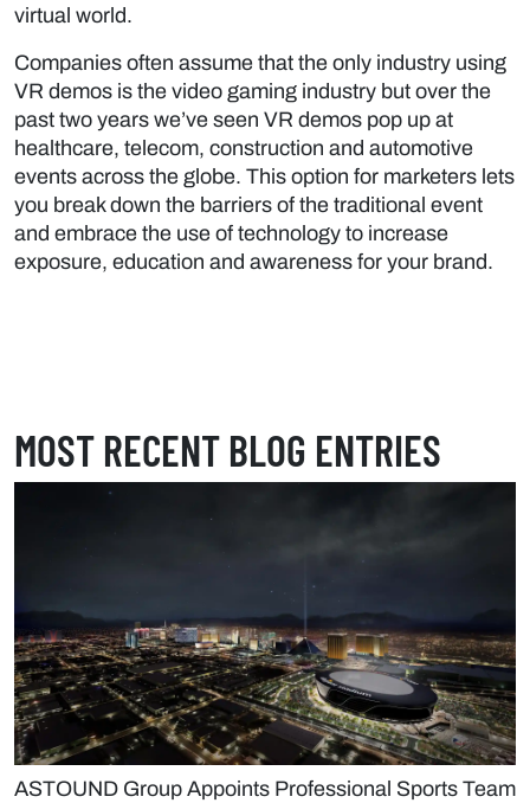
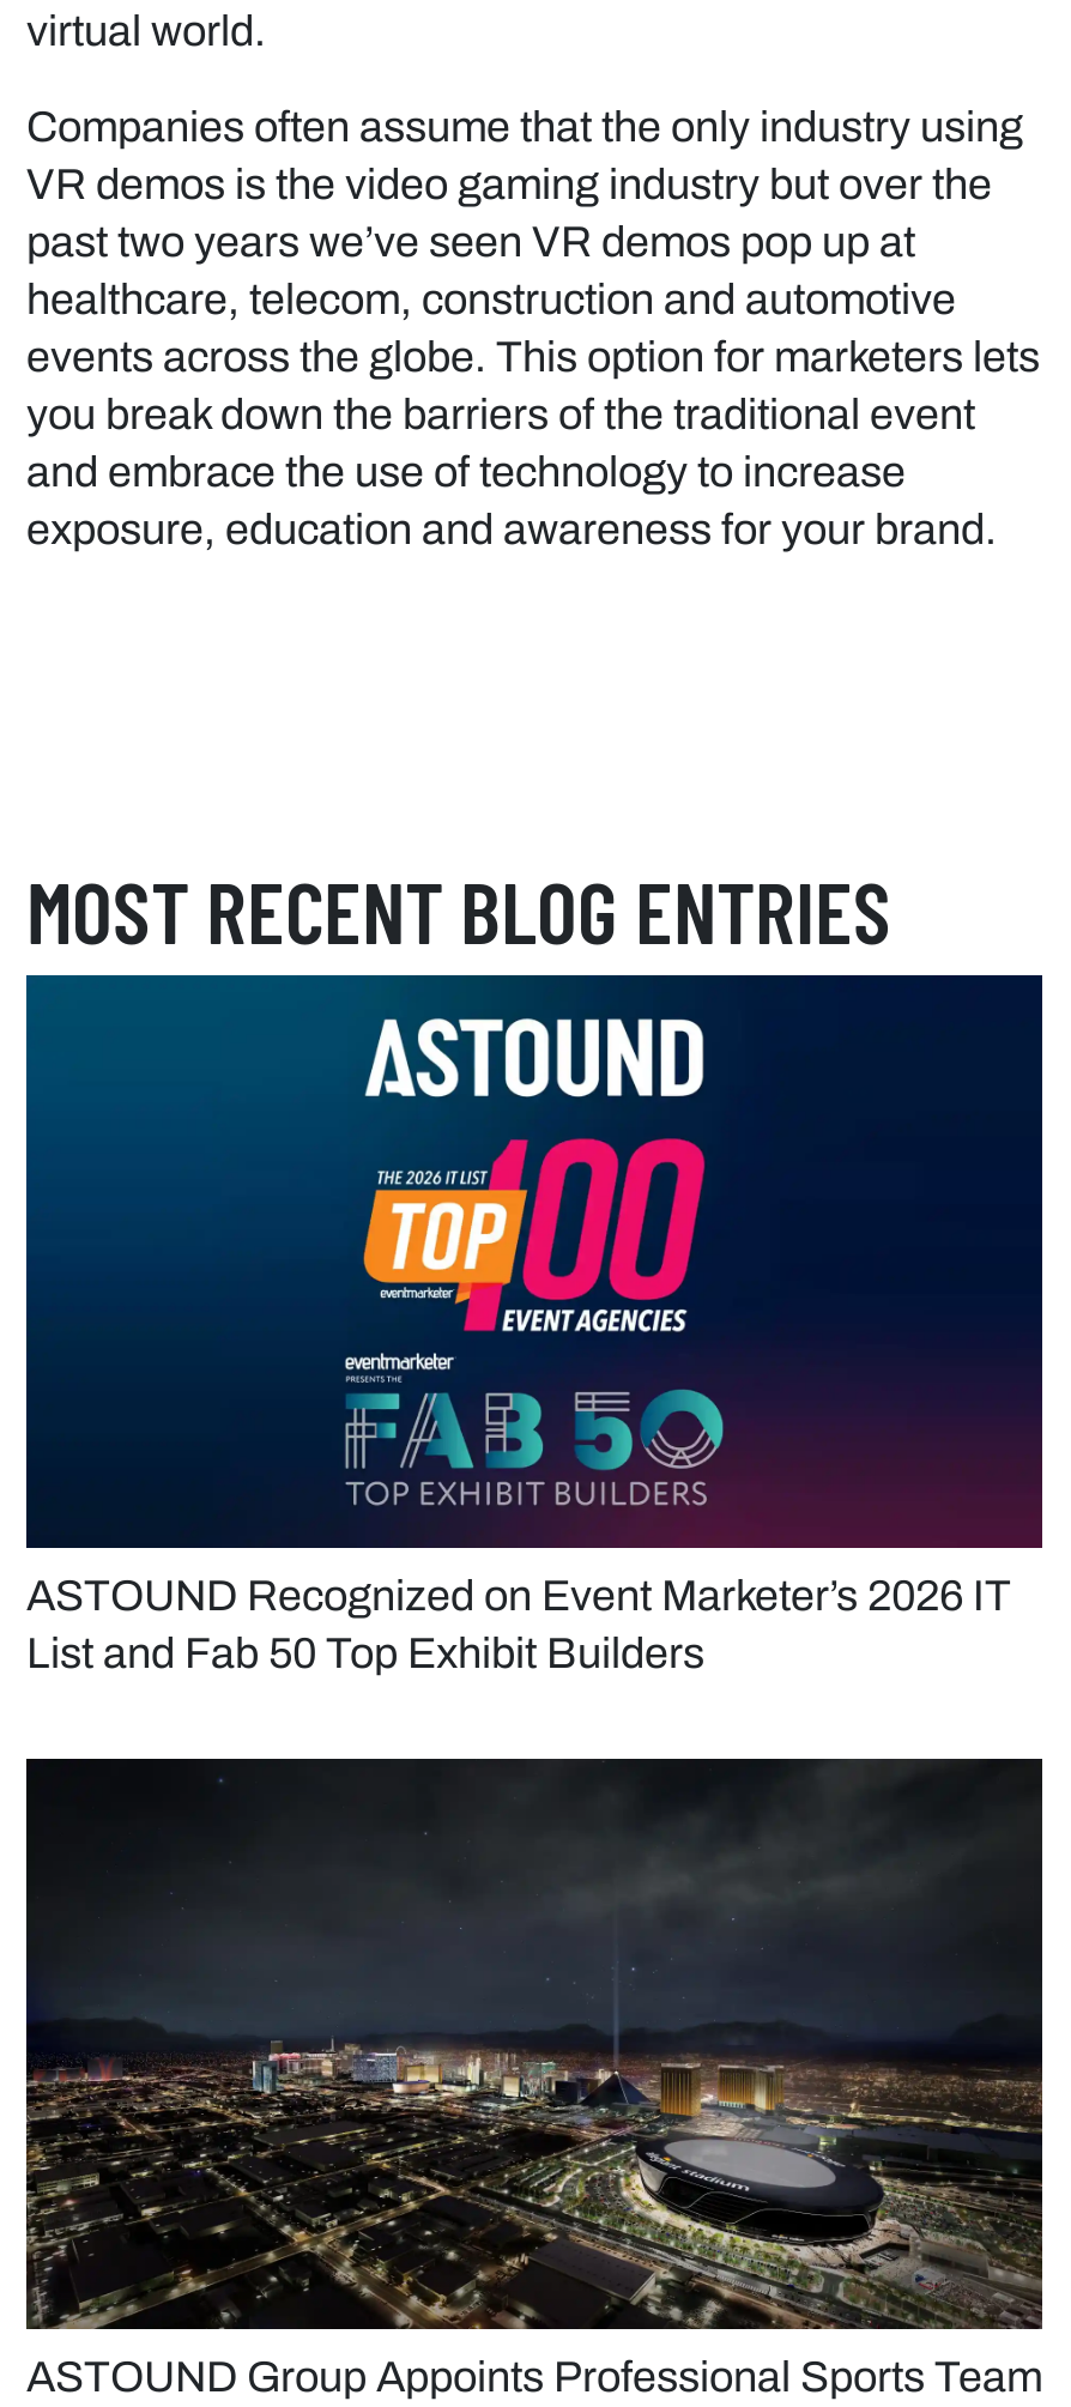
none -> [26,973,1042,1676] [image] | ASTOUND Recognized on Event Marketer’s 2026 IT | List and Fab 50 Top Exhibit Builders

